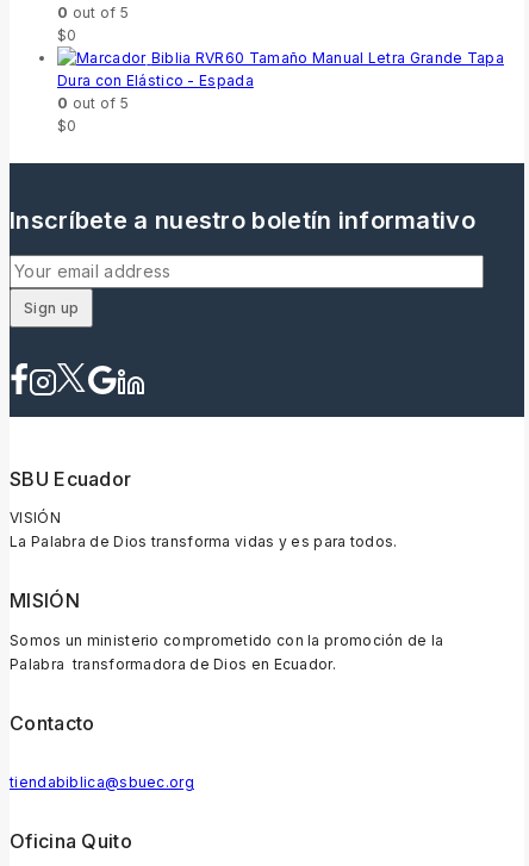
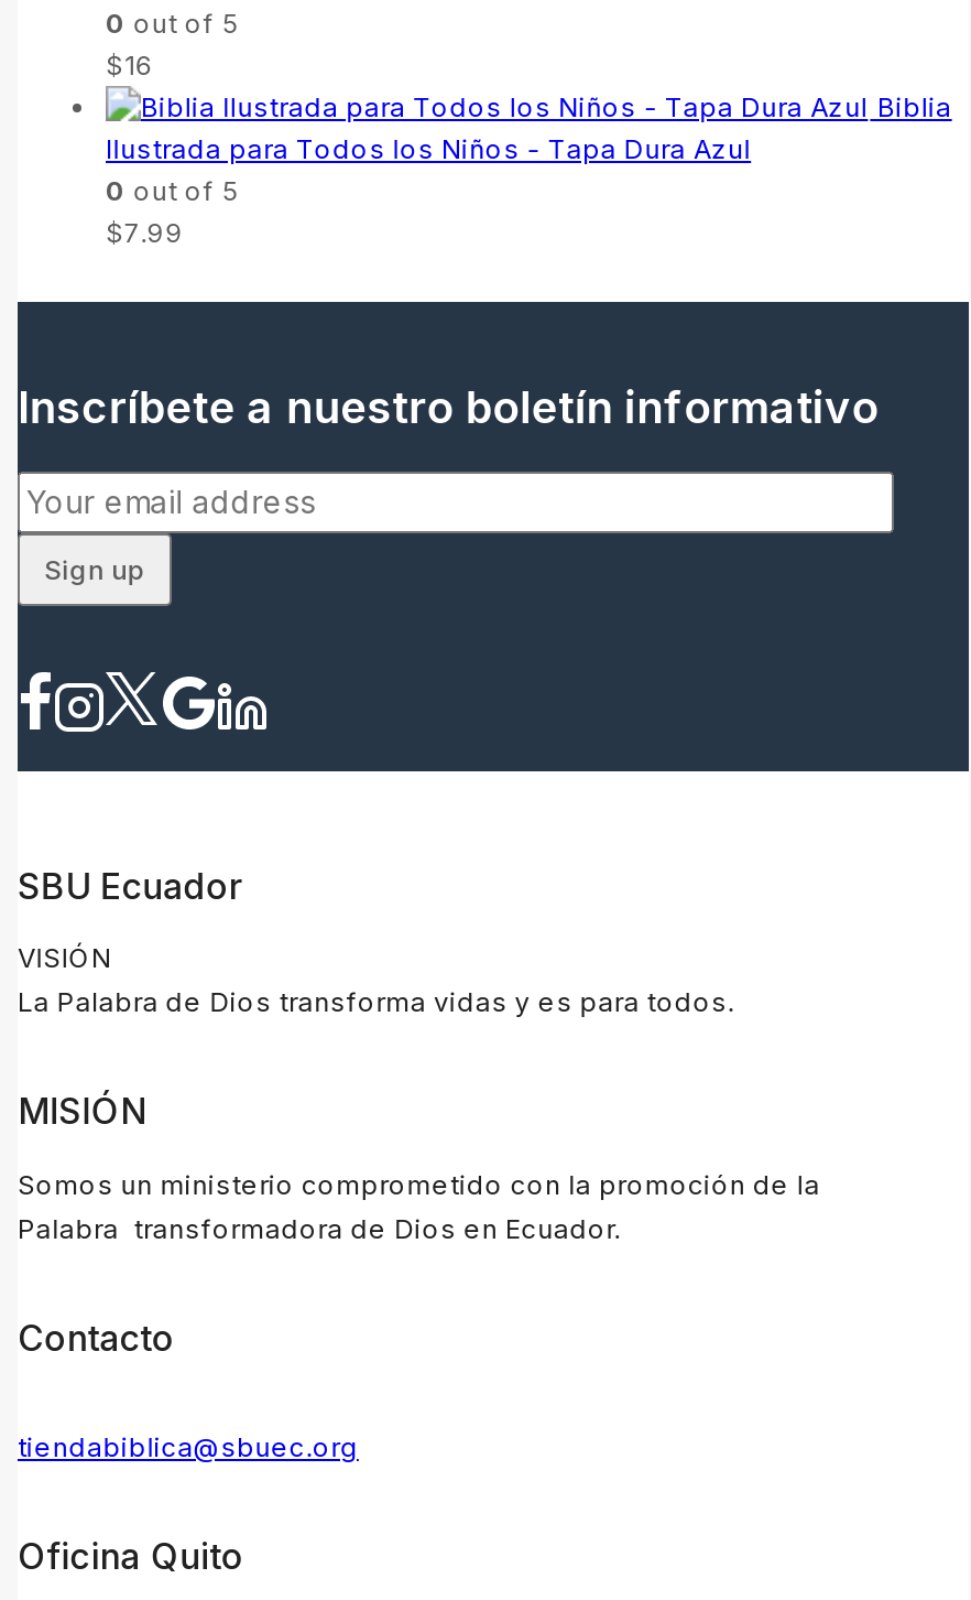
[57,26,504,89] $0 | Biblia RVR60 Tamaño Manual Letra Grande Tapa | Dura con Elástico - Espada -> [106,48,952,165] $16 | Biblia | Ilustrada para Todos los Niños - Tapa Dura Azul
[57,117,77,134] $0 -> [106,216,184,249] $7.99

